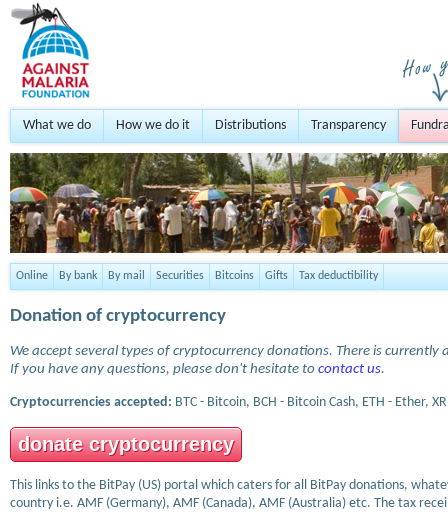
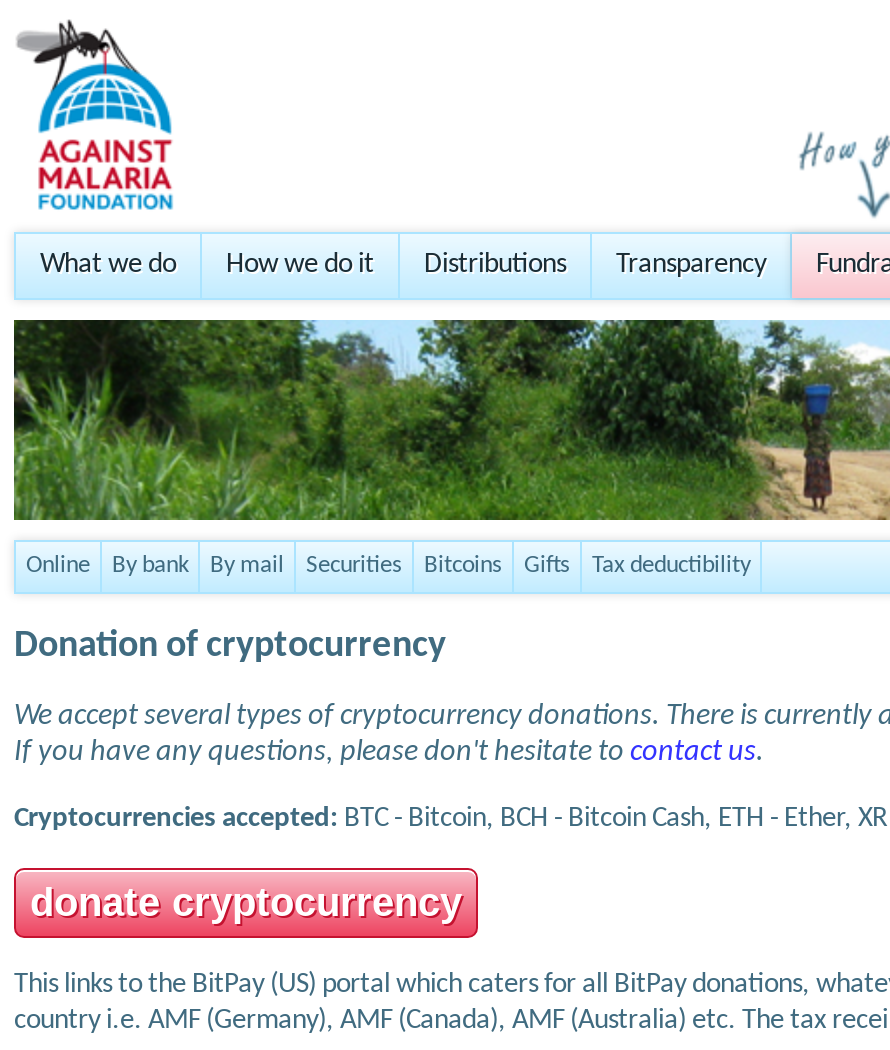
[9,152,445,254] [image] -> [12,318,884,522] [image]

